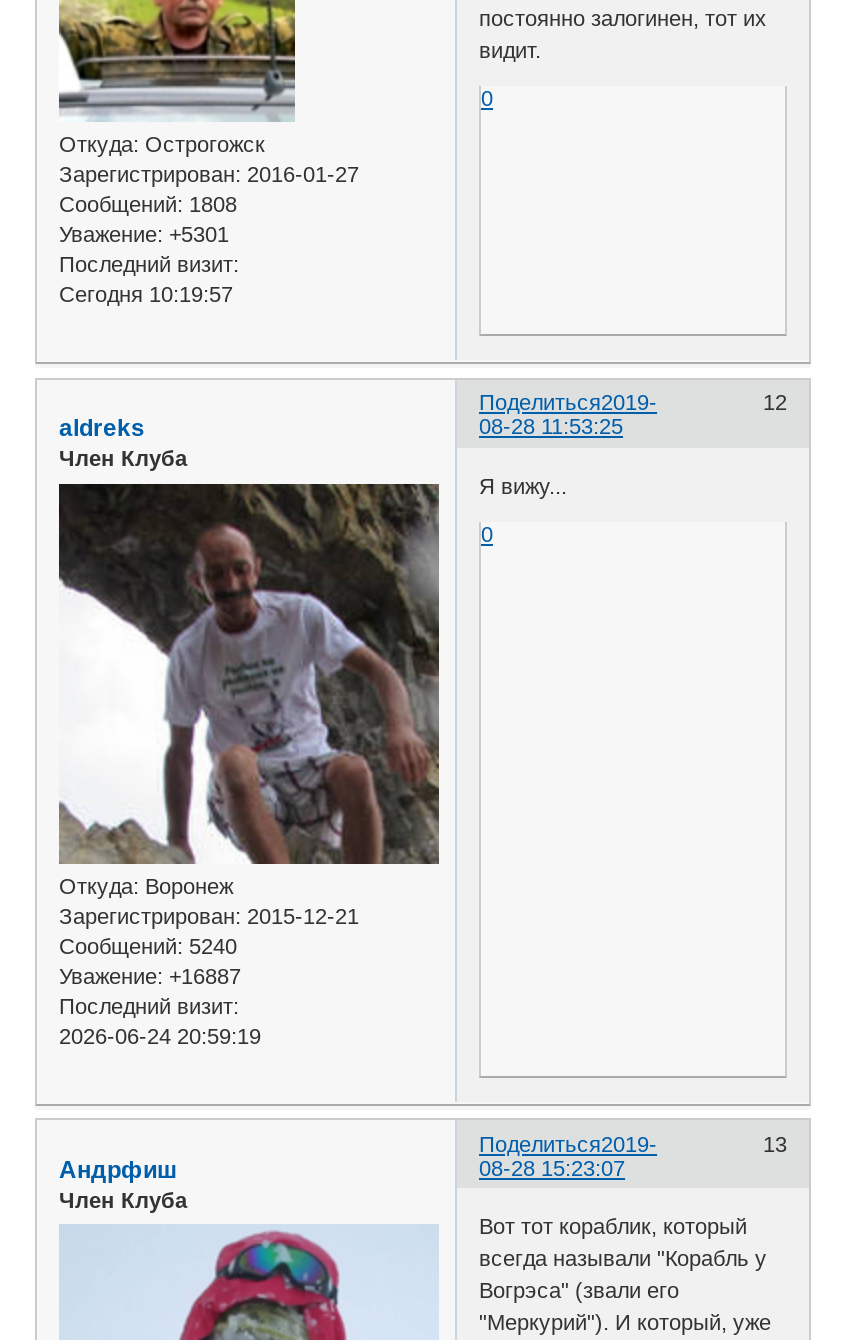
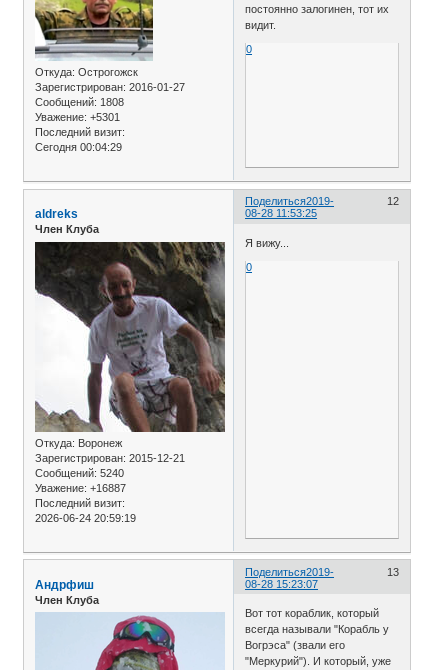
[59,283,233,307] Сегодня 10:19:57 -> [35,141,122,153] Сегодня 00:04:29

